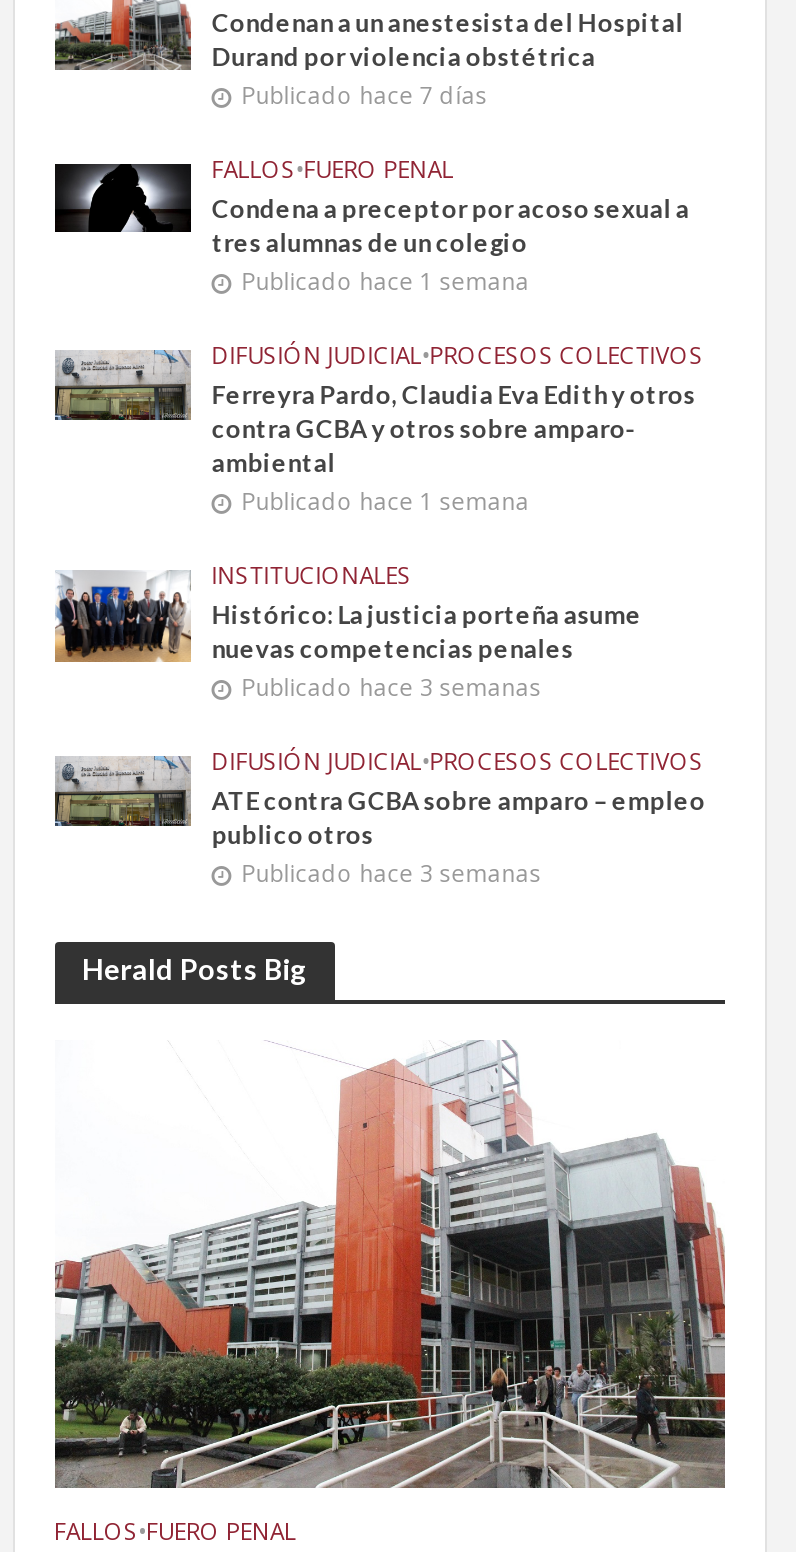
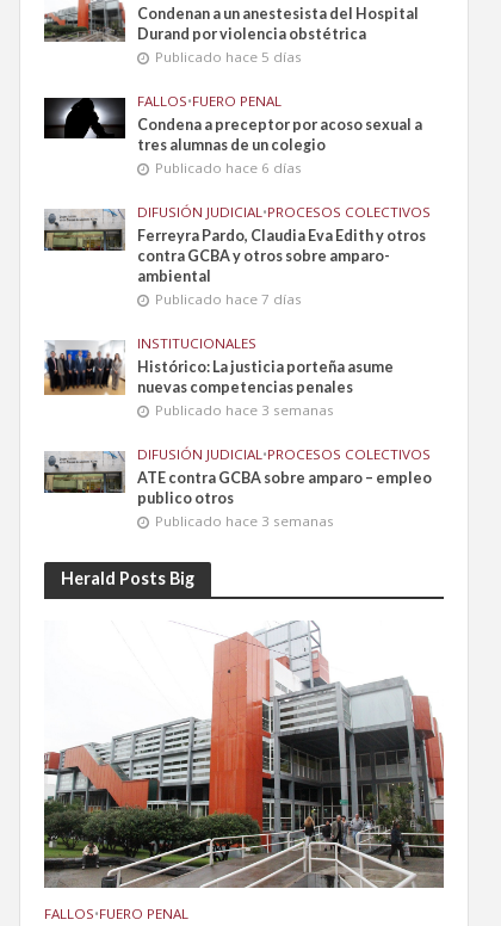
moved [241,80,487,110] -> [155,290,302,308]: Publicado hace 7 días
none -> [155,48,302,66] Publicado hace 5 días
[241,266,529,296] Publicado hace 1 semana -> [155,159,302,177] Publicado hace 6 días
[241,486,529,516] Publicado hace 1 semana -> none

